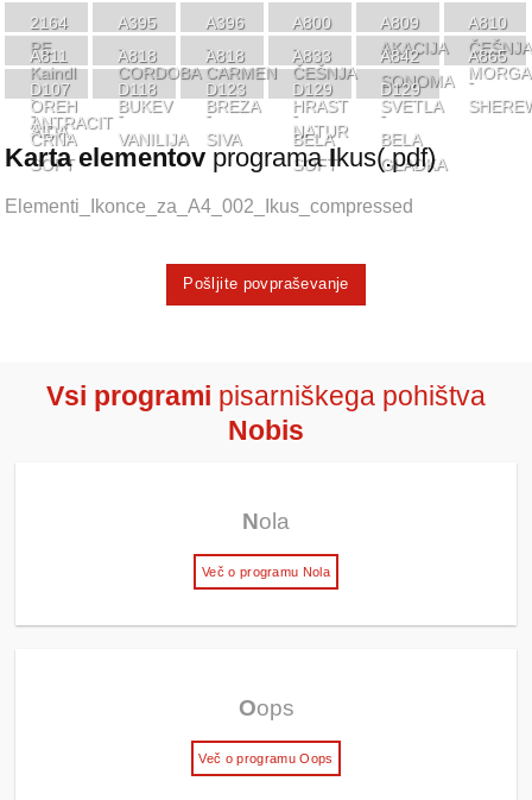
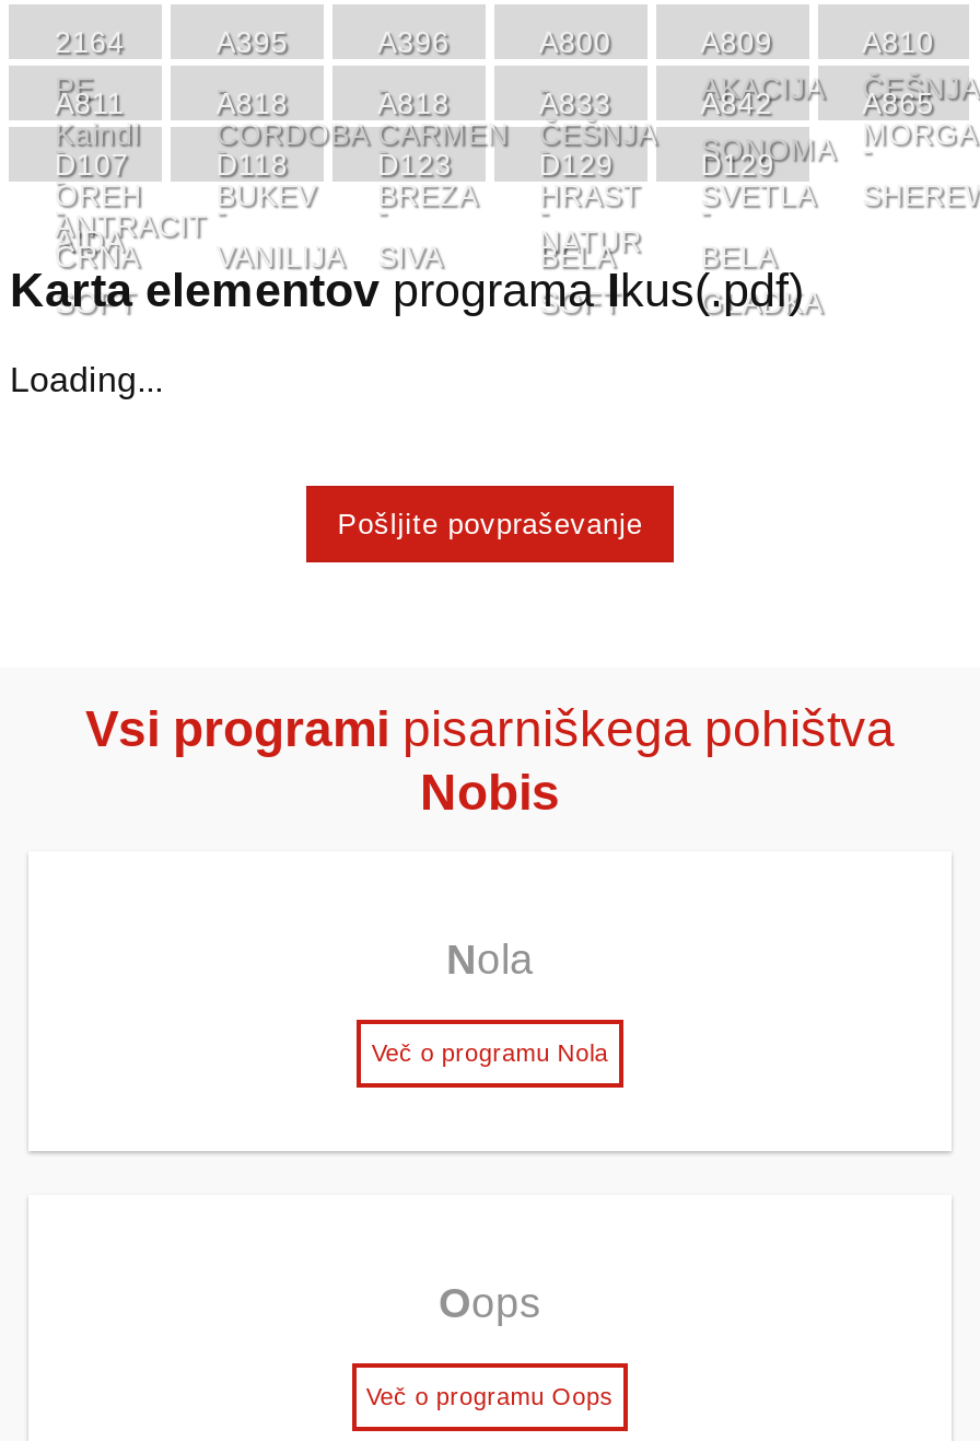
[5,196,414,216] Elementi_Ikonce_za_A4_002_Ikus_compressed -> [10,360,163,397] Loading...

